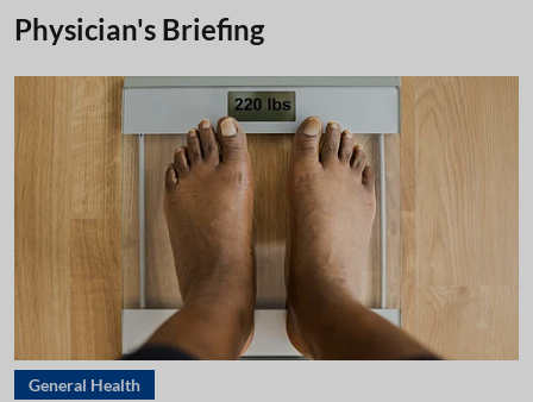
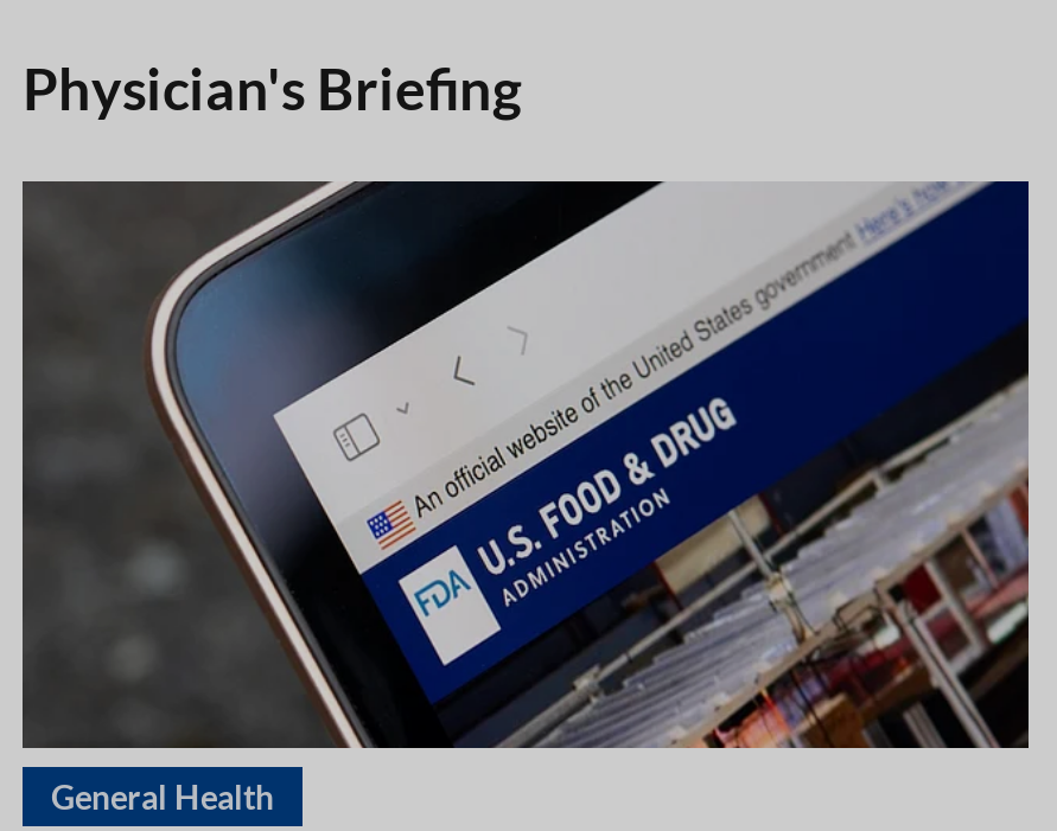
[13,75,520,362] [image] -> [20,179,1031,750] [image]

